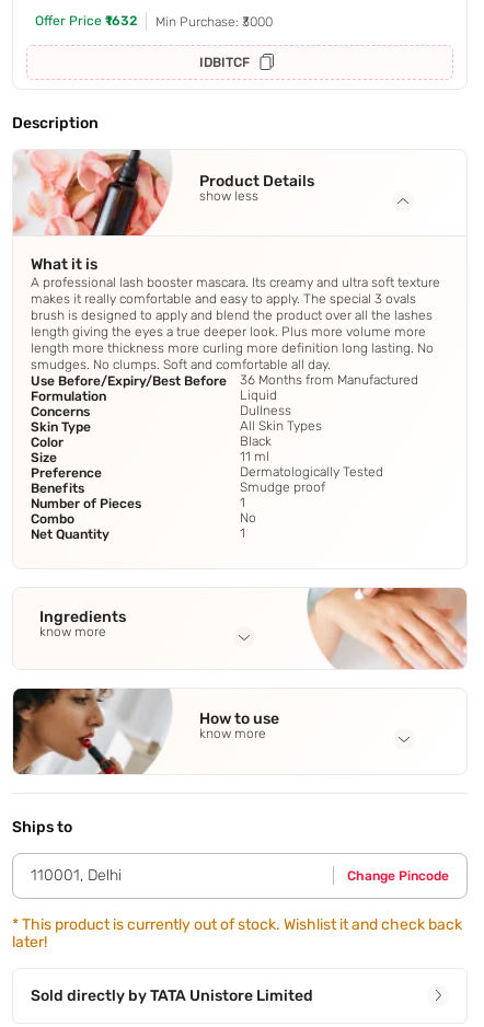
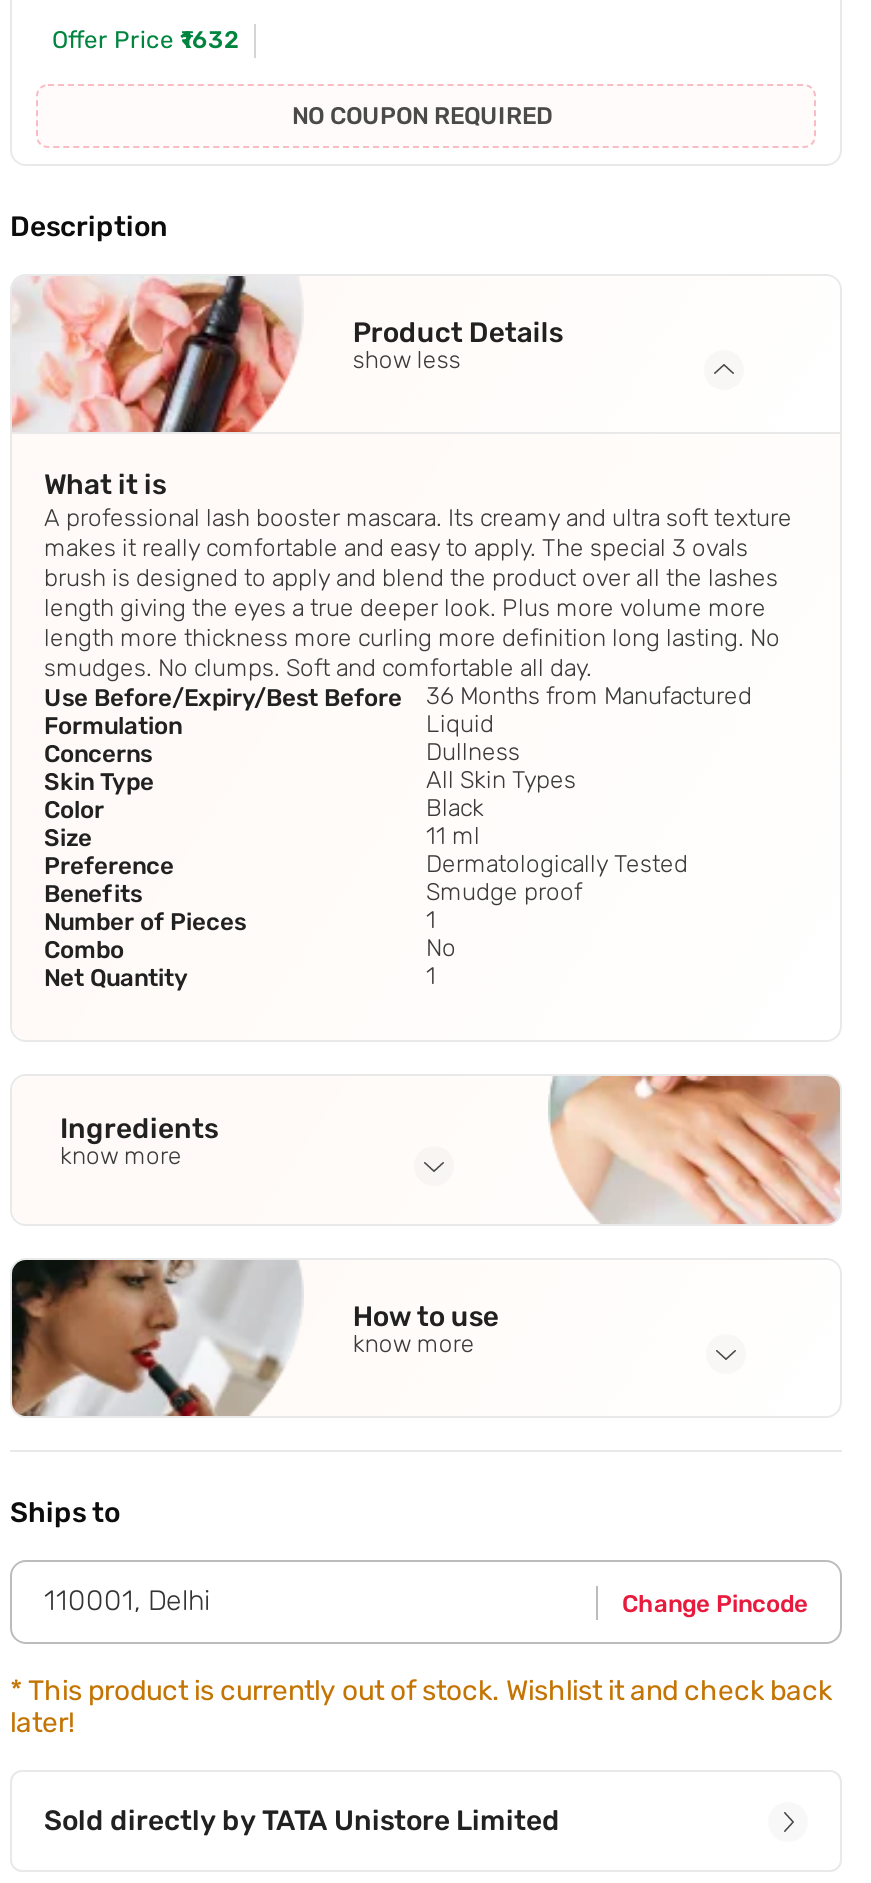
[155,14,273,70] Min Purchase: ₹3000 | IDBITCF -> [292,103,552,131] NO COUPON REQUIRED

